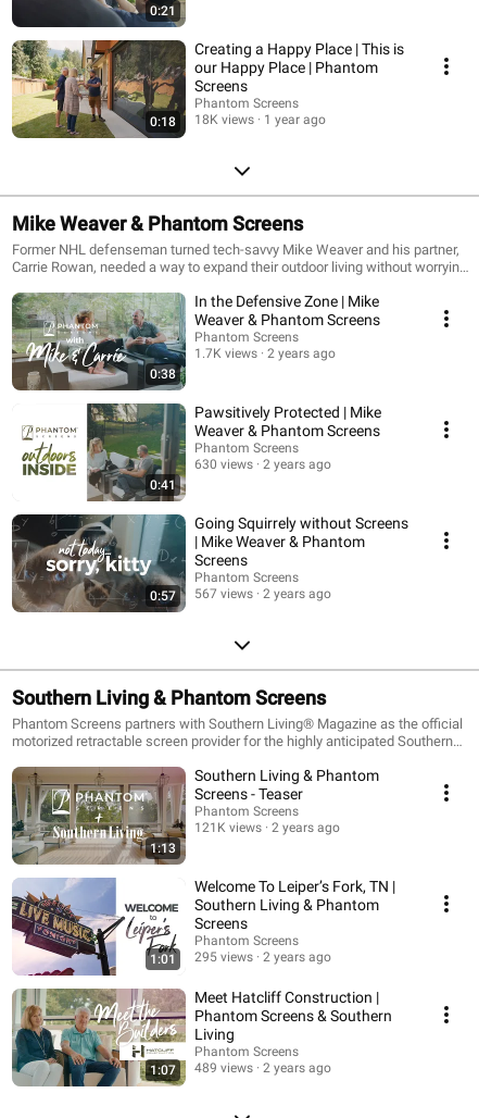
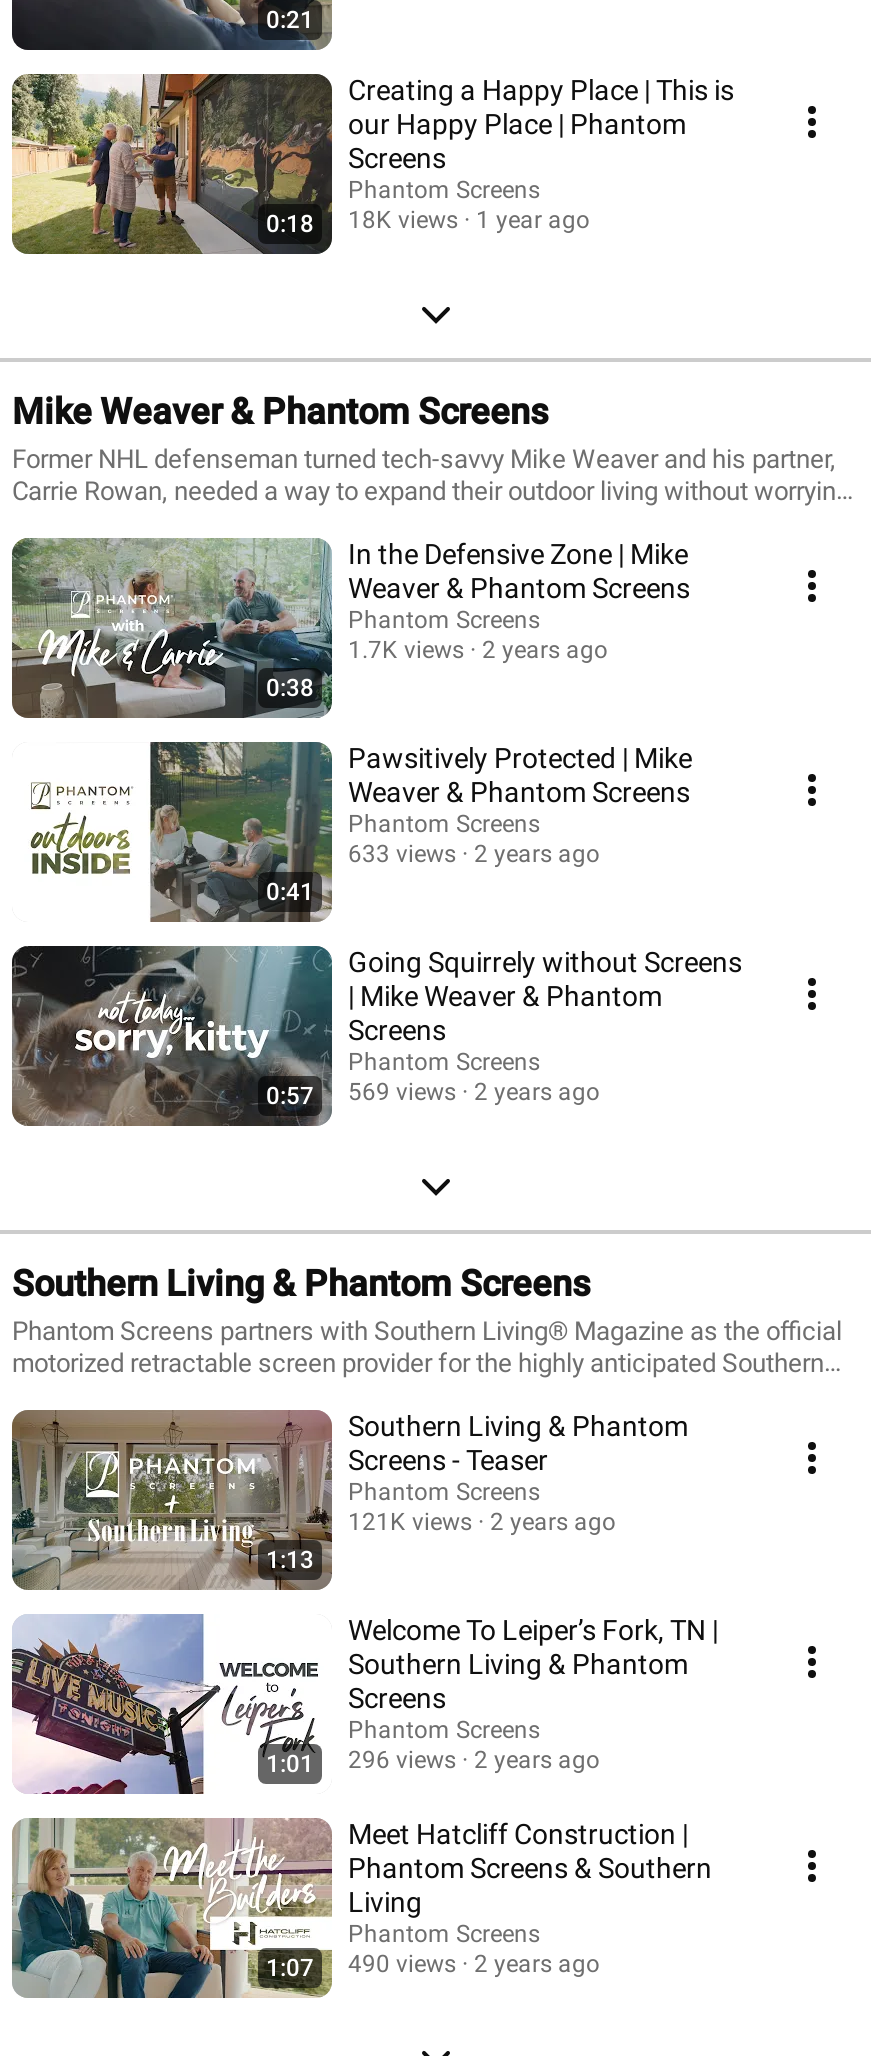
[194,456,331,471] 630 views 2 years ago -> [348,839,600,867] 633 views 2 years ago
[150,586,331,603] 0:57 567 views 2 years ago -> [266,1077,600,1109] 0:57 569 views 2 years ago
[150,949,331,966] 1:01 295 views 2 years ago -> [266,1745,600,1777] 1:01 296 views 2 years ago
[150,1060,331,1077] 1:07 489 views 2 years ago -> [266,1949,600,1981] 1:07 490 views 2 years ago

